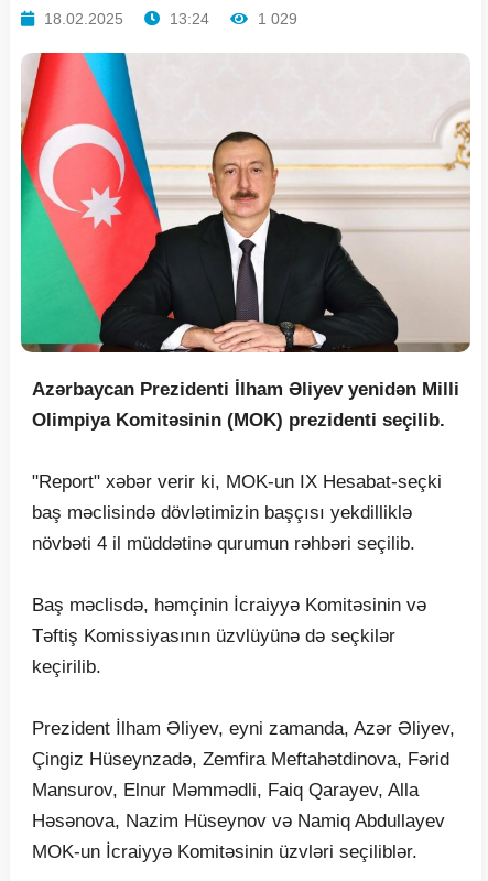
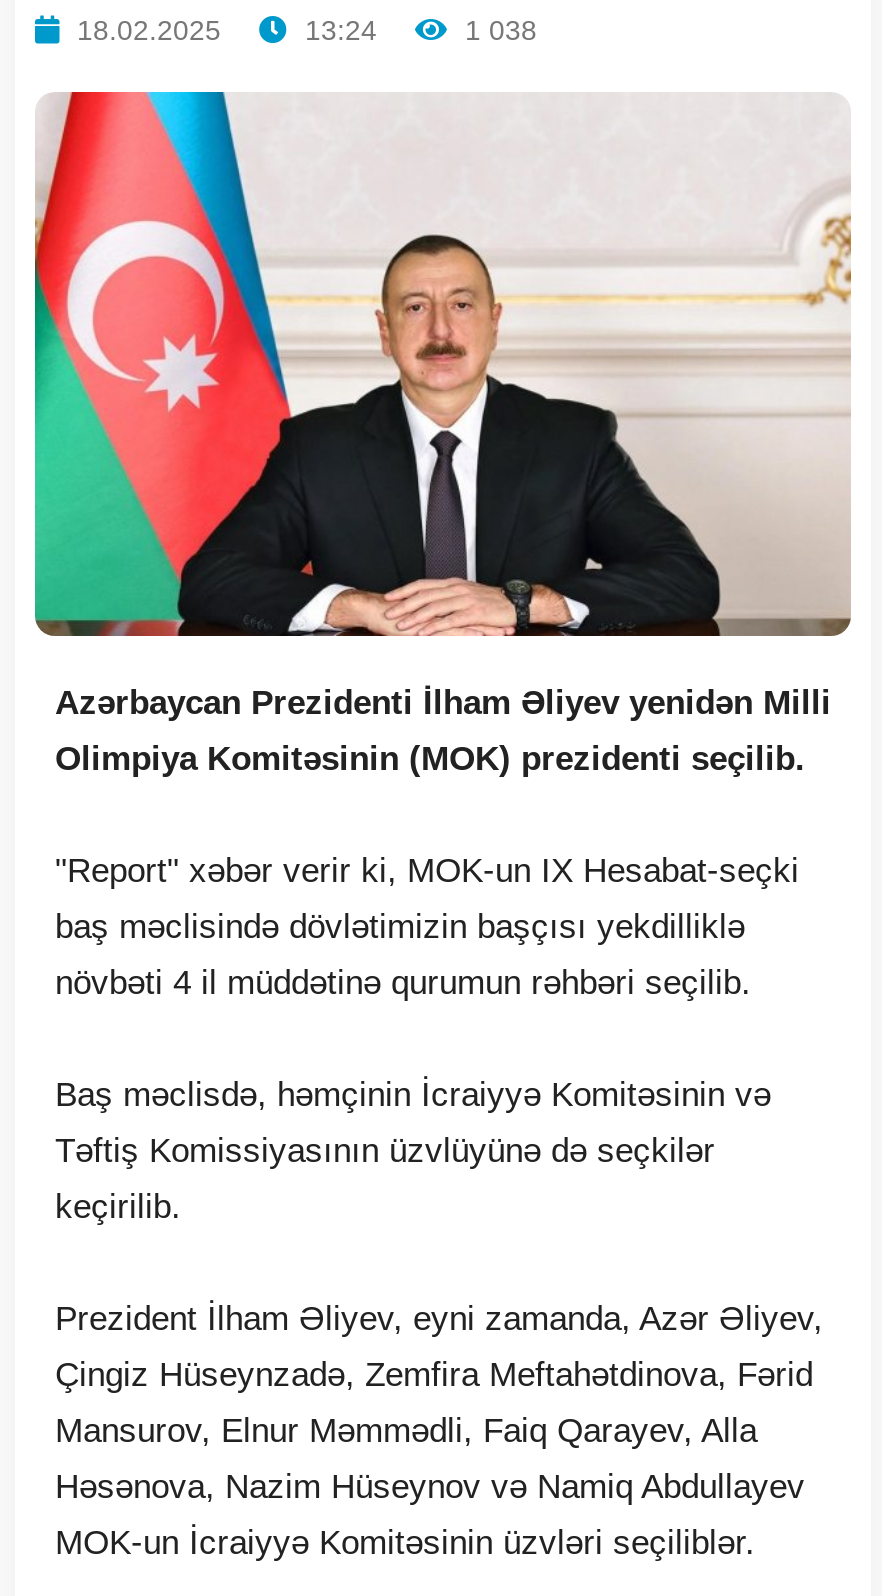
[253,10,297,28] 1 029 -> [457,14,537,46] 1 038

